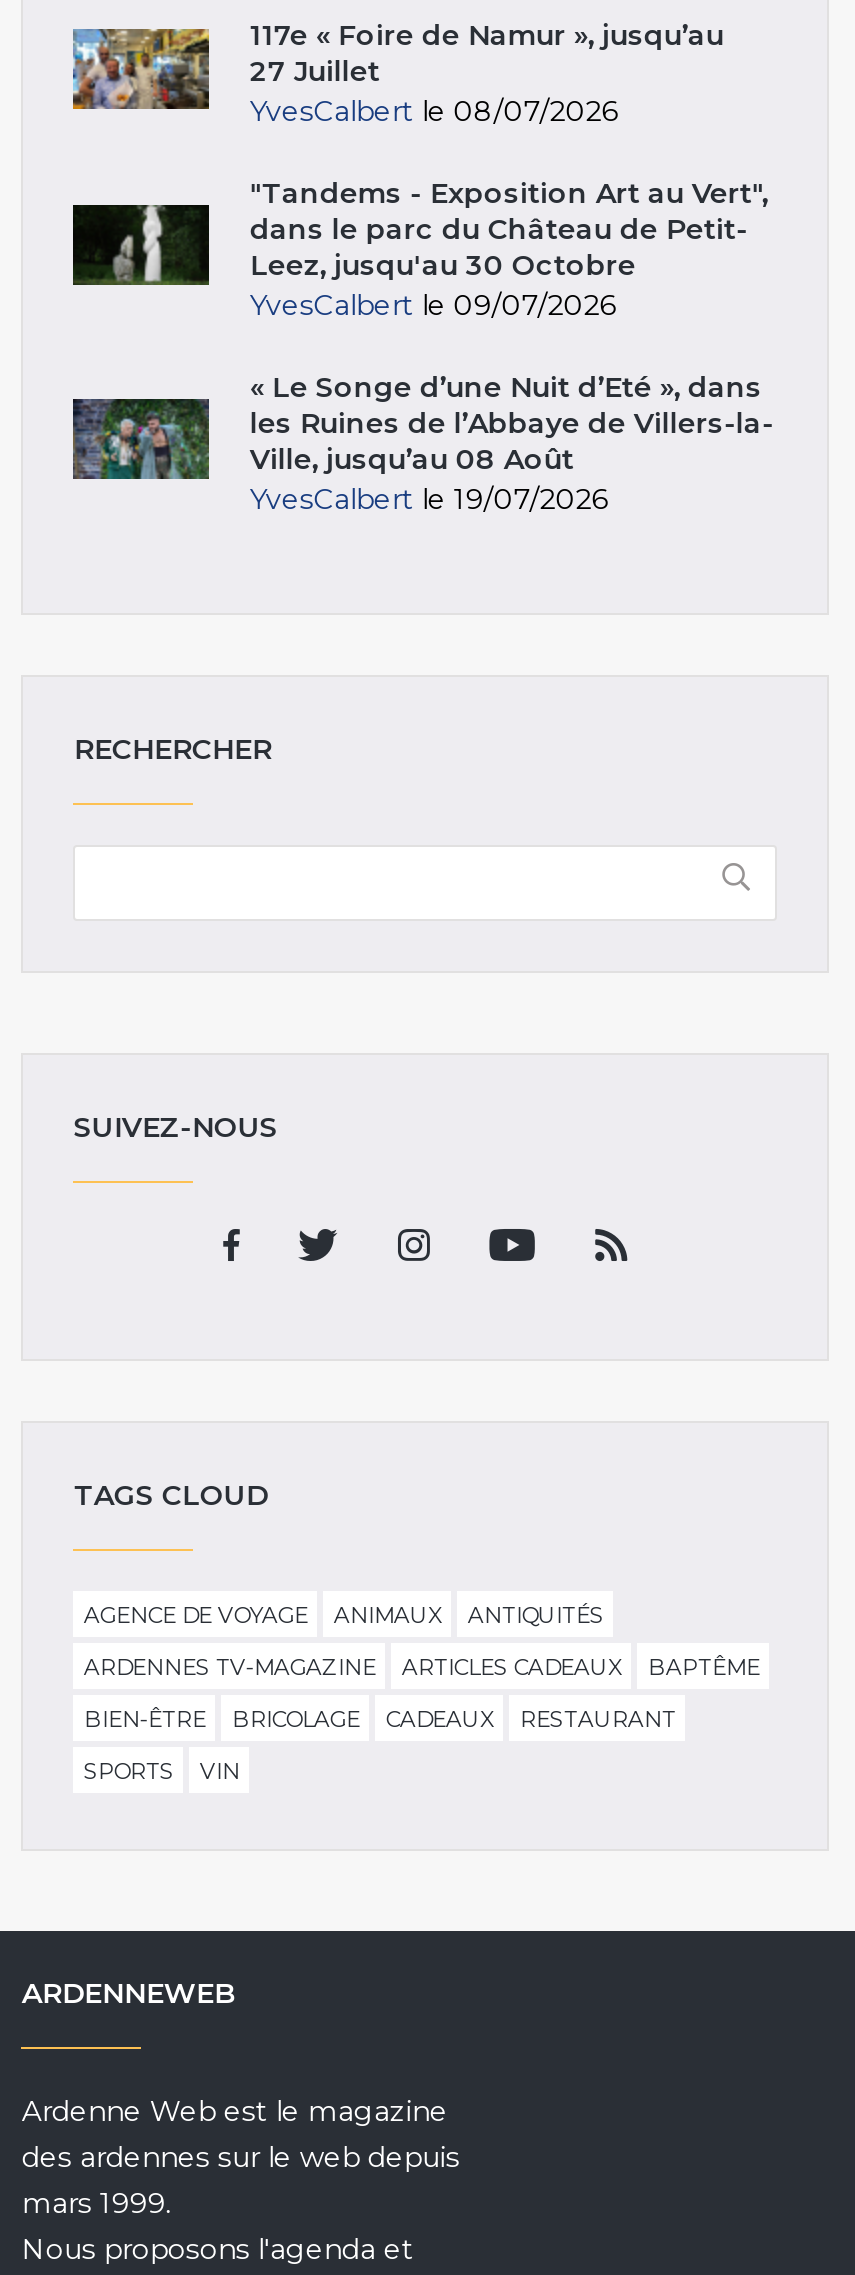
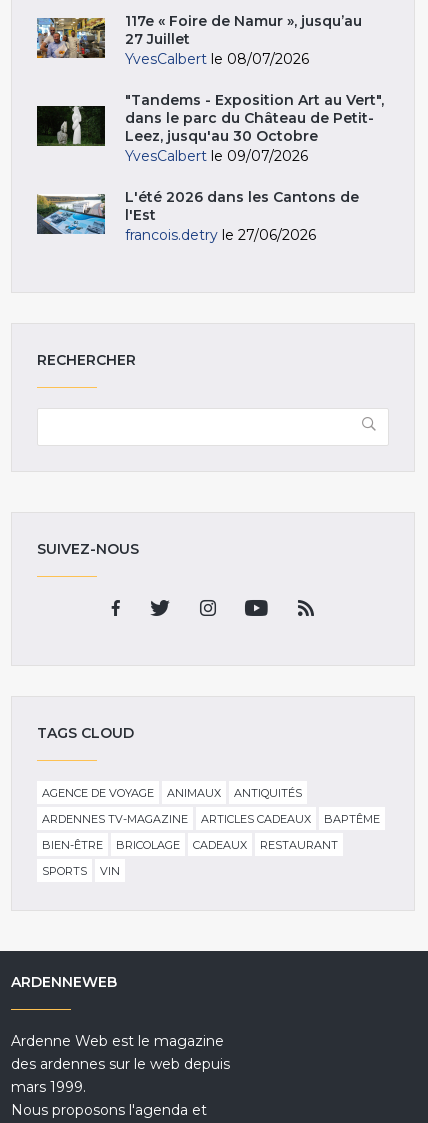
[73,370,774,518] [image] | « Le Songe d’une Nuit d’Eté », dans | les Ruines de l’Abbaye de Villers-la- | Ville, jusqu’au 08 Août | YvesCalbert le 19/07/2026 -> [36,188,359,244] [image] | L'été 2026 dans les Cantons de | l'Est | francois.detry le 27/06/2026

